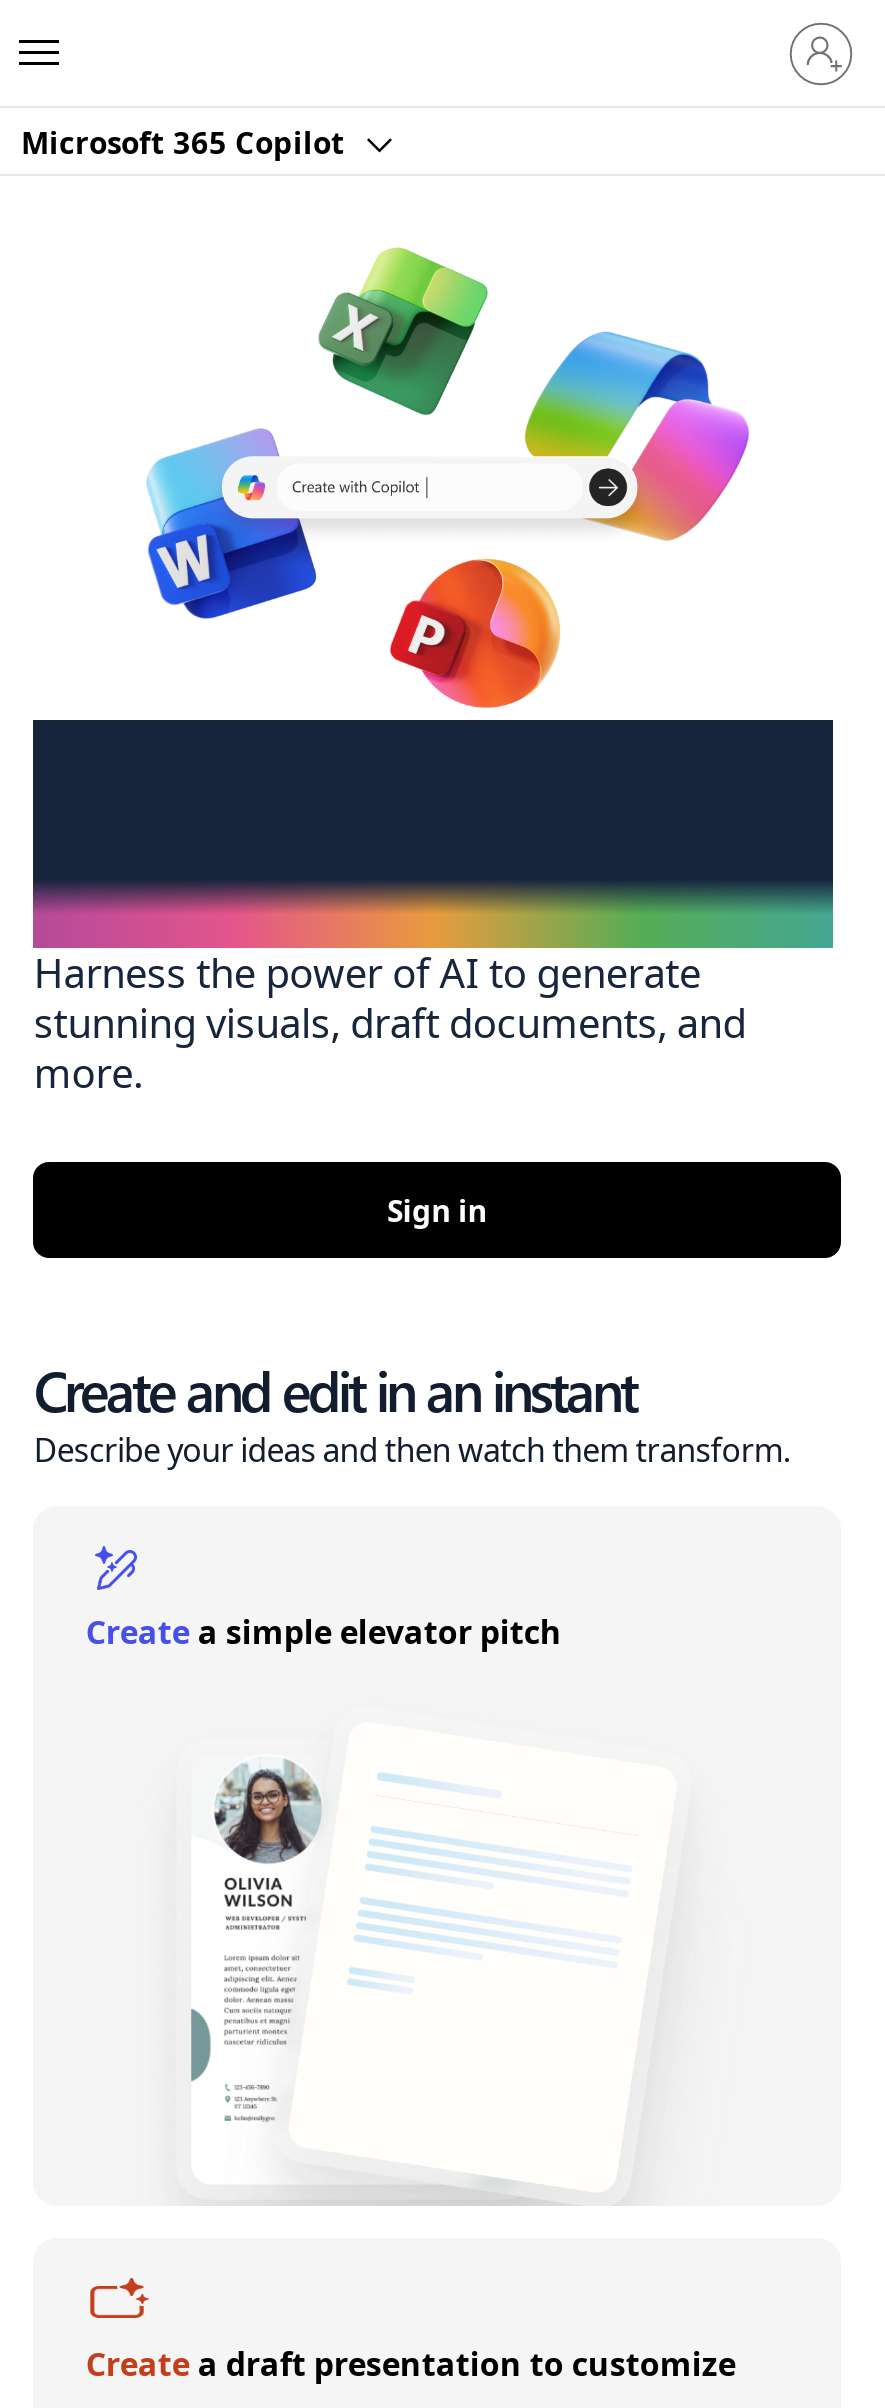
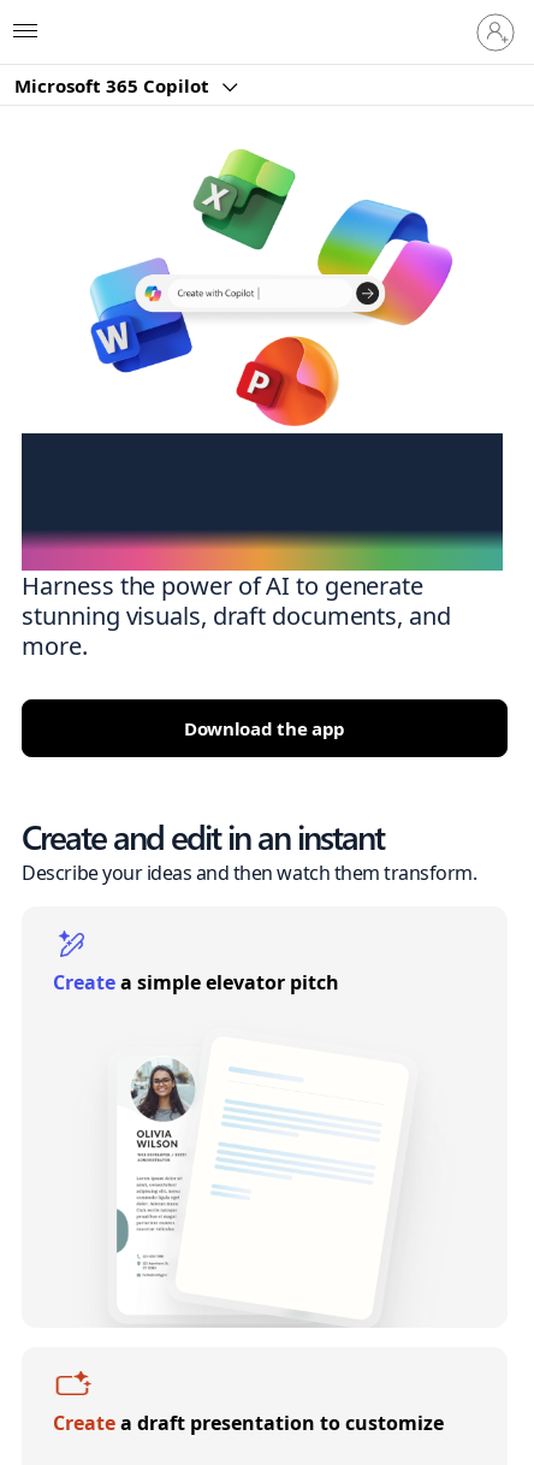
[387,1191,487,1231] Sign in -> [184,717,345,741] Download the app

